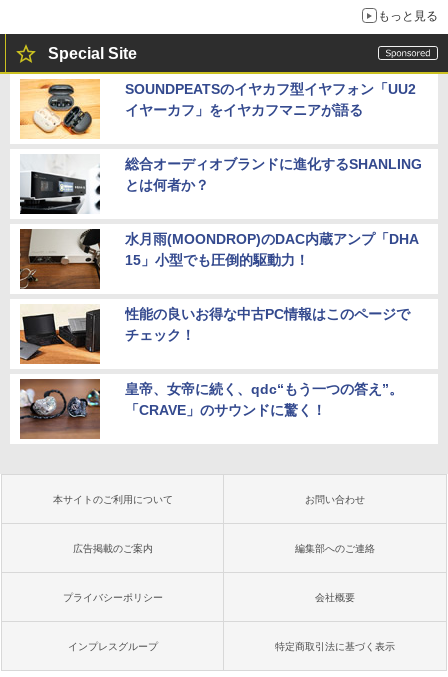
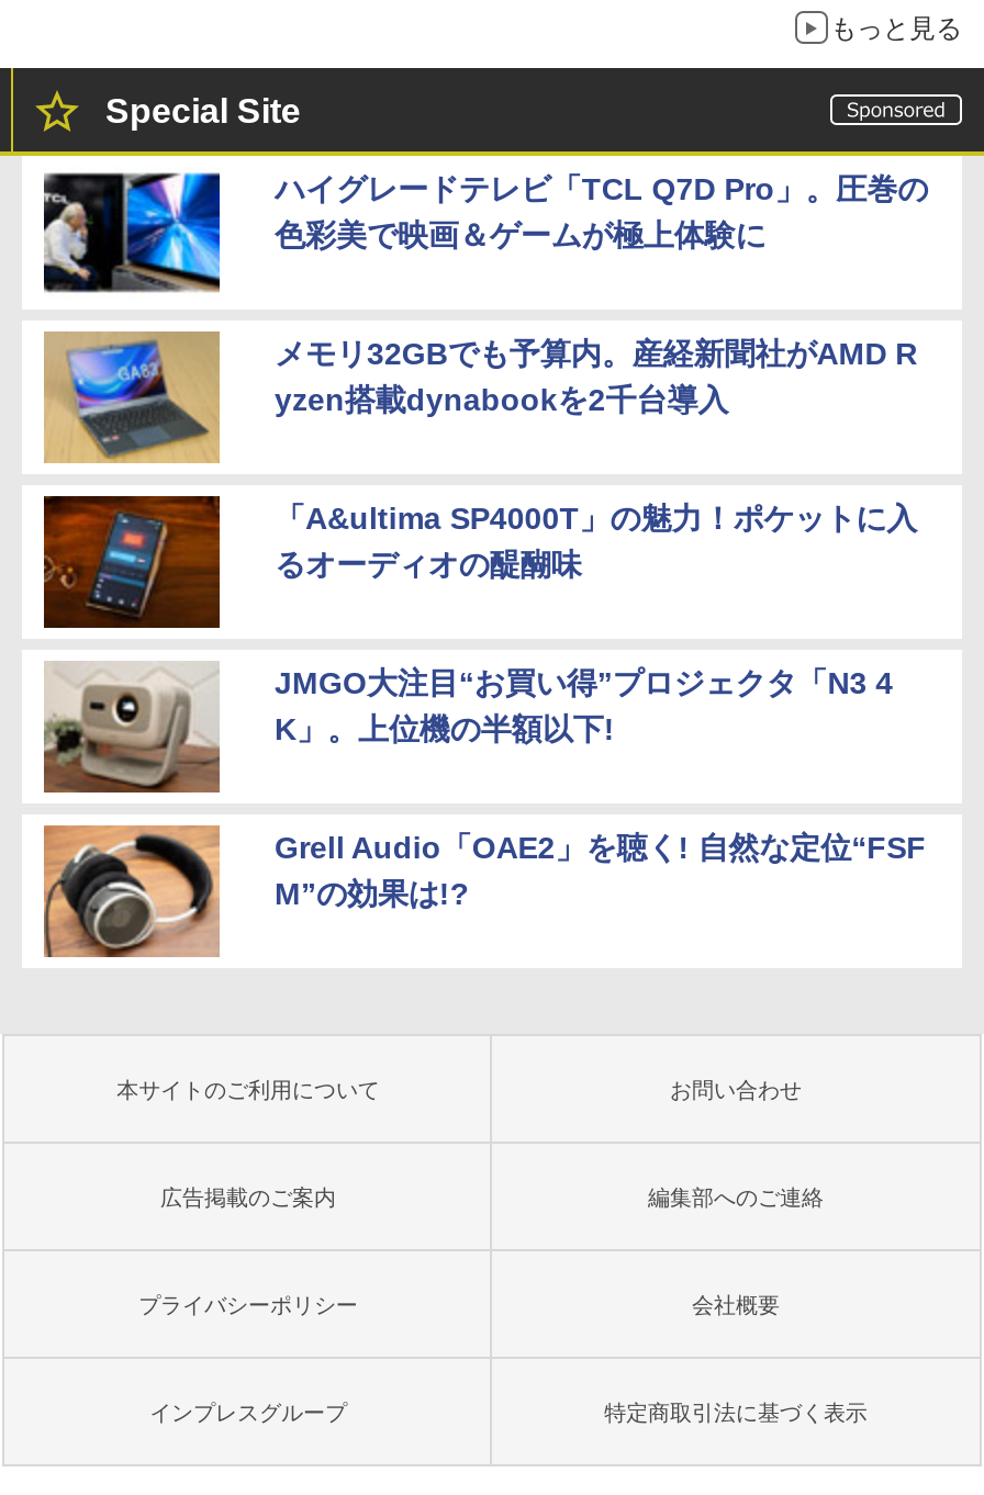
[19,78,416,139] [image] | SOUNDPEATSのイヤカフ型イヤフォン「UU2 | イヤーカフ」をイヤカフマニアが語る -> [42,167,928,296] [image] | ハイグレードテレビ「TCL Q7D Pro」。圧巻の | 色彩美で映画＆ゲームが極上体験に
[19,154,422,215] [image] | 総合オーディオブランドに進化するSHANLING | とは何者か？ -> [44,329,917,465] [image] | メモリ32GBでも予算内。産経新聞社がAMD R | yzen搭載dynabookを2千台導入
[20,229,419,290] [image] | 水月雨(MOONDROP)のDAC内蔵アンプ「DHA | 15」小型でも圧倒的駆動力！ -> [44,494,917,626] [image] | 「A&ultima SP4000T」の魅力！ポケットに入 | るオーディオの醍醐味
[19,306,410,365] [image] | 性能の良いお得な中古PC情報はこのページで | チェック！ -> [44,663,893,795] [image] | JMGO大注目“お買い得”プロジェクタ「N3 4 | K」。上位機の半額以下!
[19,378,403,439] [image] | 皇帝、女帝に続く、qdc“もう一つの答え”。 | 「CRAVE」のサウンドに驚く！ -> [44,823,926,957] [image] | Grell Audio「OAE2」を聴く! 自然な定位“FSF | M”の効果は!?

